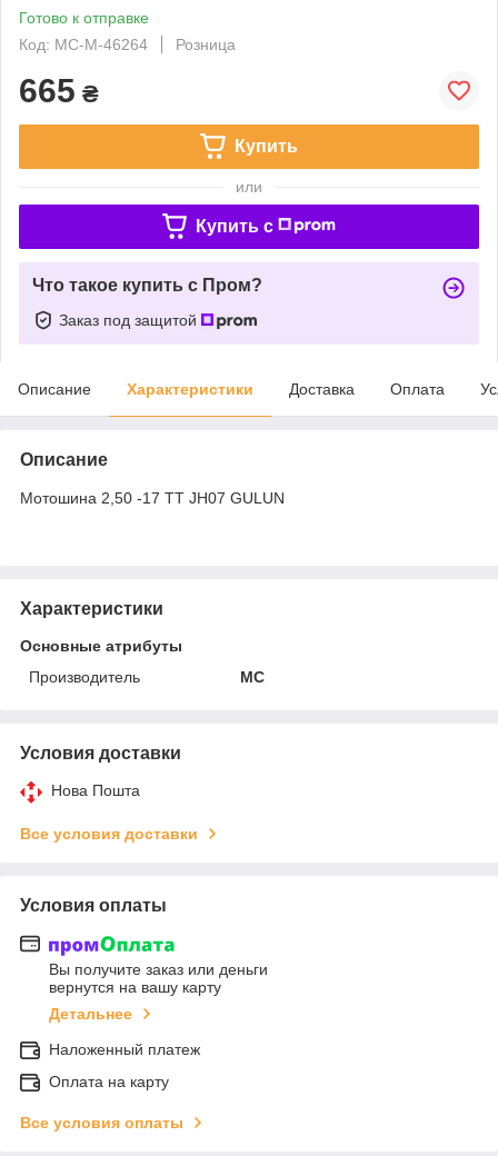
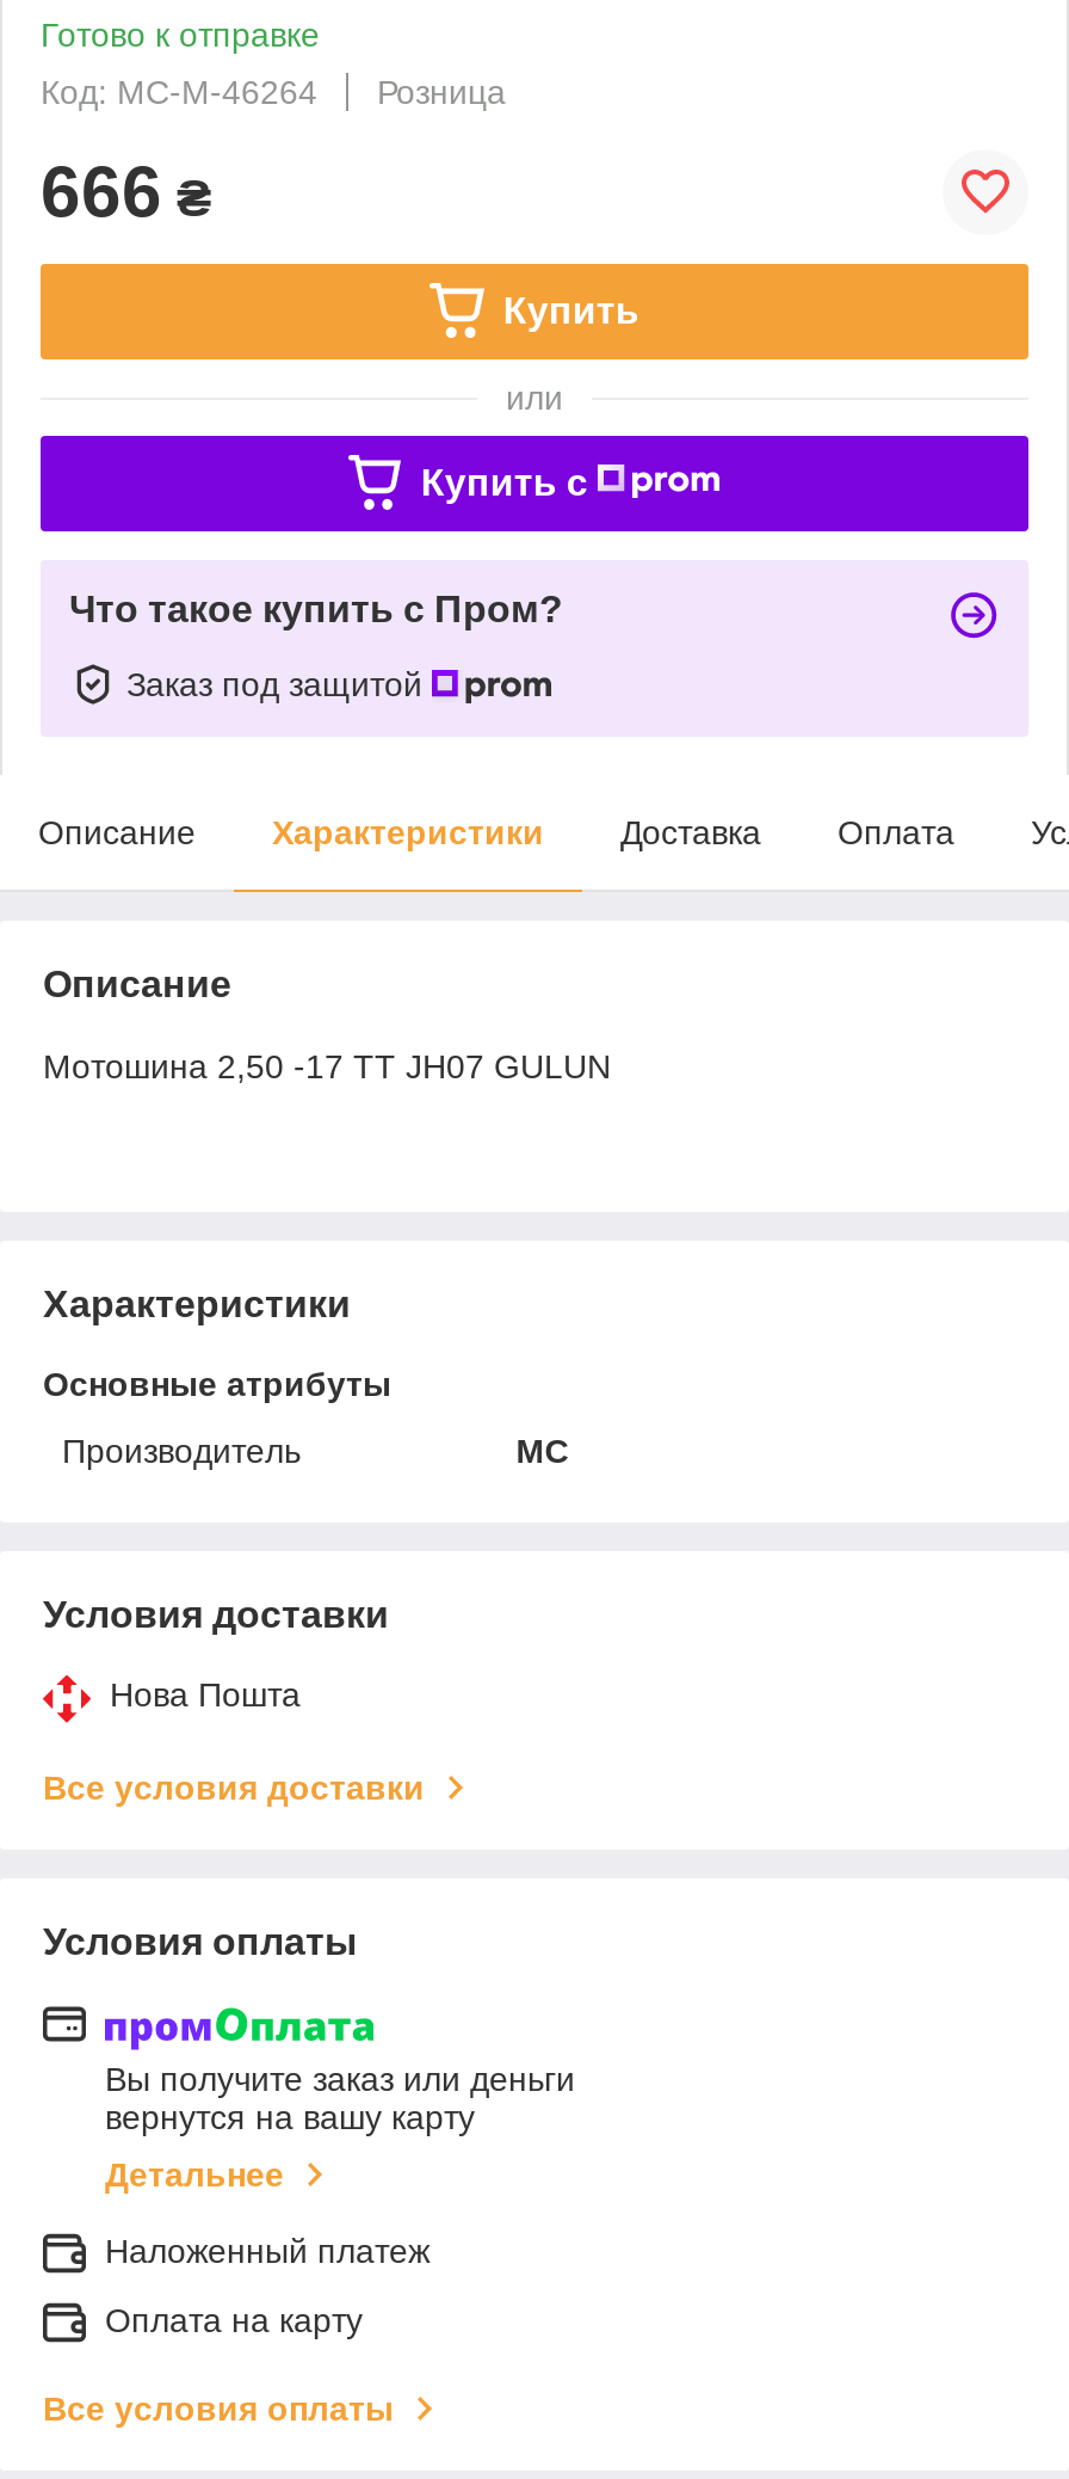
[19,72,99,109] 665 ₴ -> [41,151,212,230] 666 ₴

